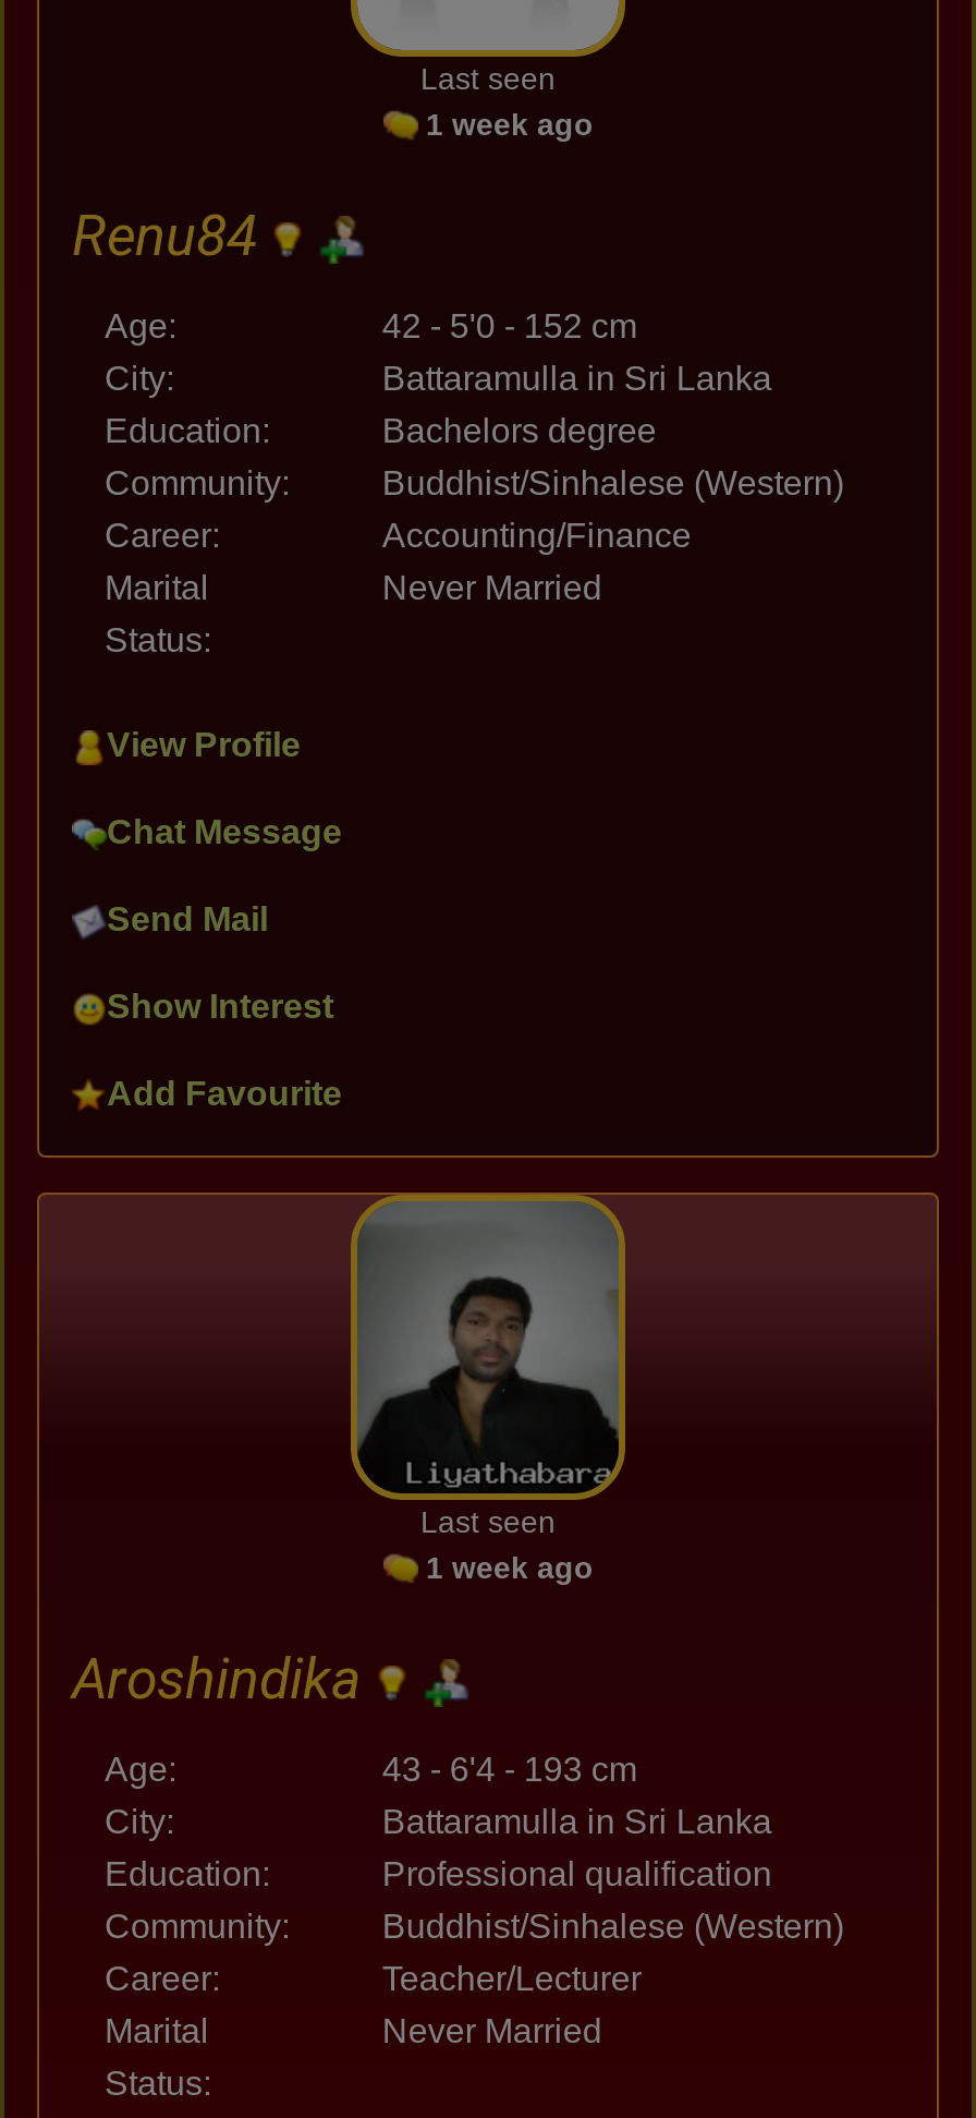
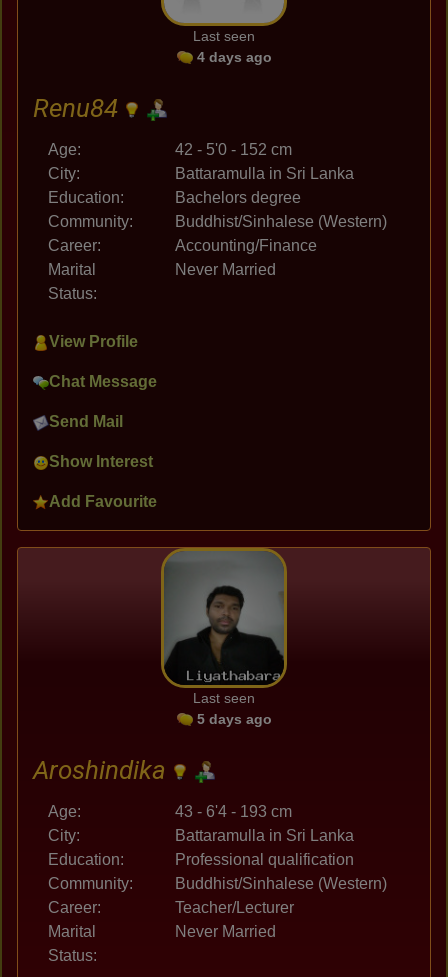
[426,107,594,142] 1 week ago -> [196,49,271,65] 4 days ago
[426,1550,594,1585] 1 week ago -> [196,711,271,727] 5 days ago

